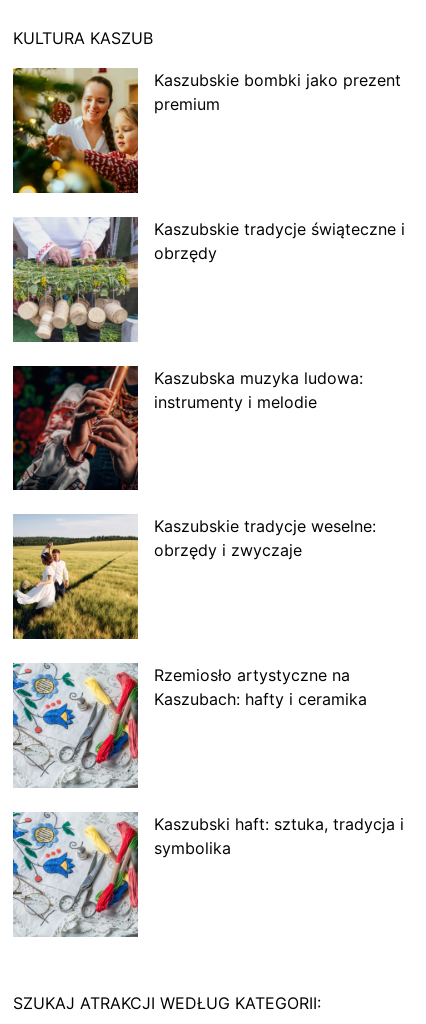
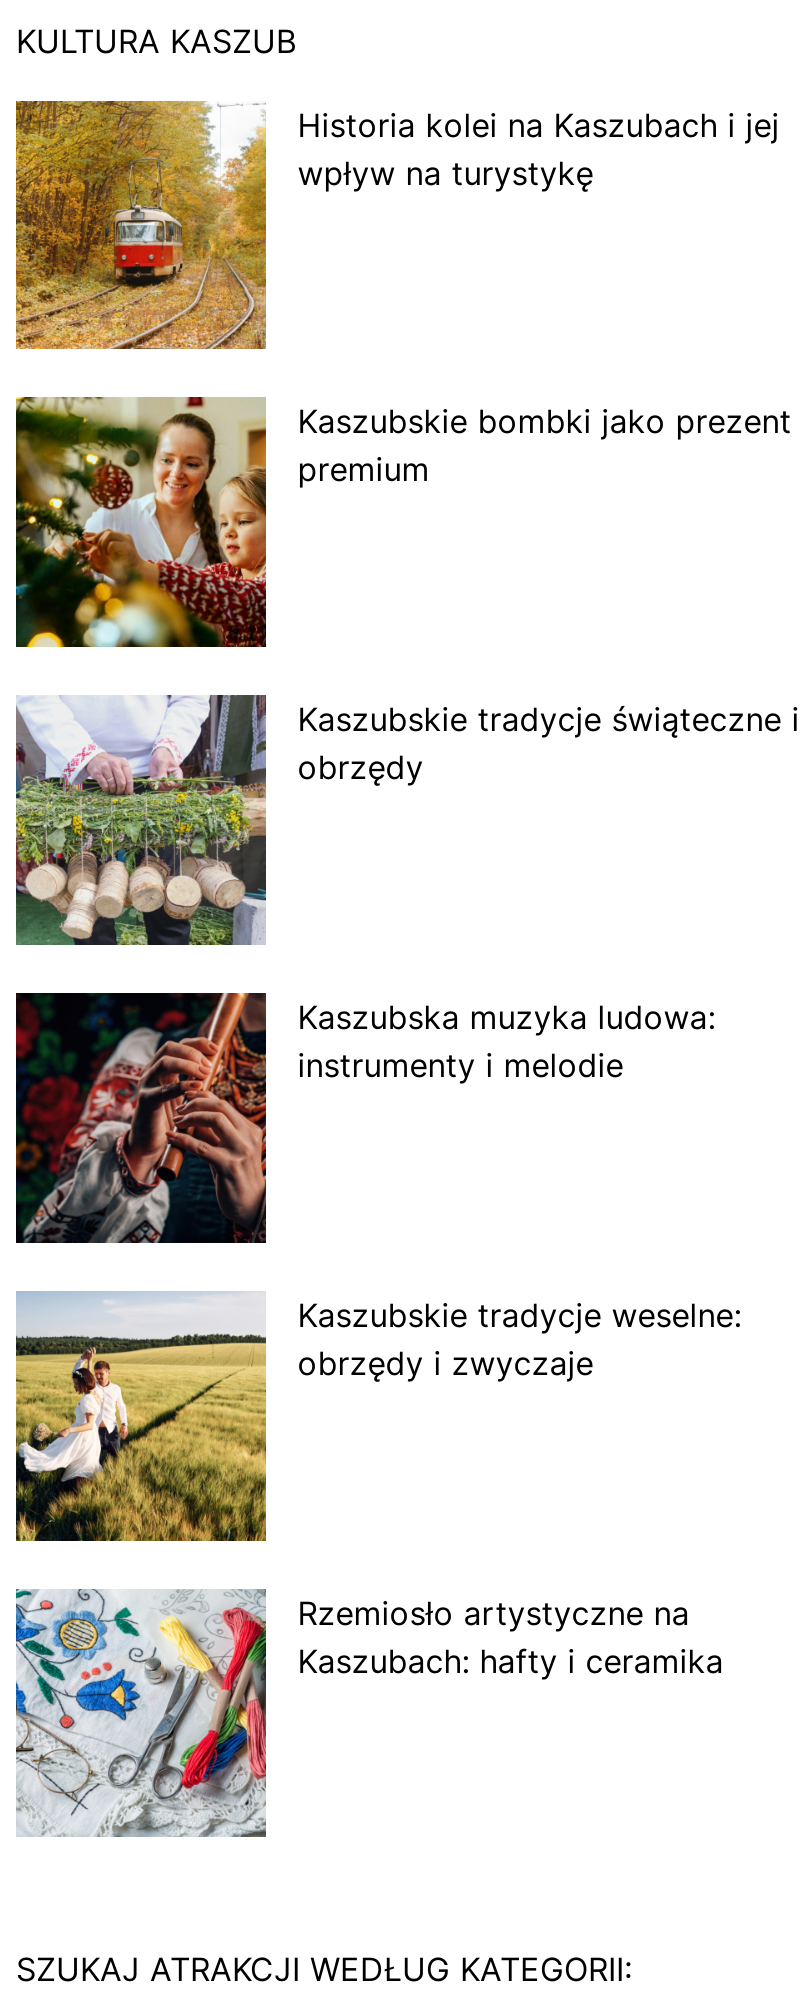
none -> [14,100,780,350] [image] | Historia kolei na Kaszubach i jej | wpływ na turystykę
moved [11,66,405,709] -> [12,394,800,1680]: [image] | Kaszubskie bombki jako prezent | premium | ... | Rzemiosło artystyczne na | Kaszubach: hafty i ceramika
moved [11,662,140,790] -> [12,1586,270,1842]: [image]
[154,814,404,858] Kaszubski haft: sztuka, tradycja i | symbolika -> none

